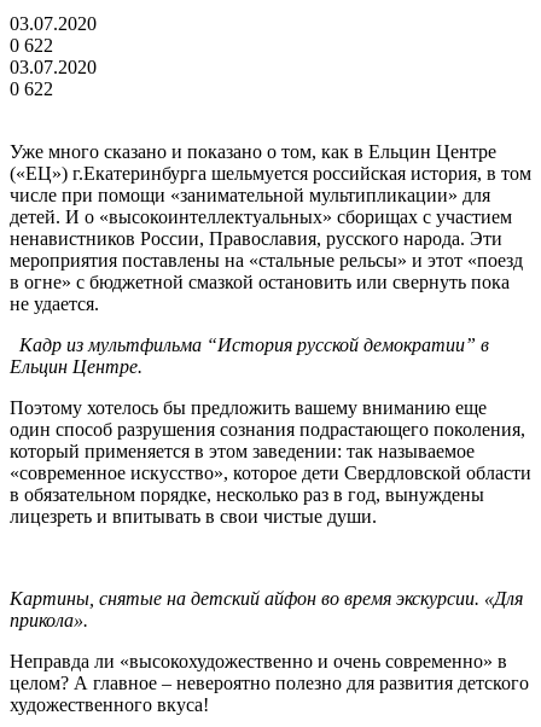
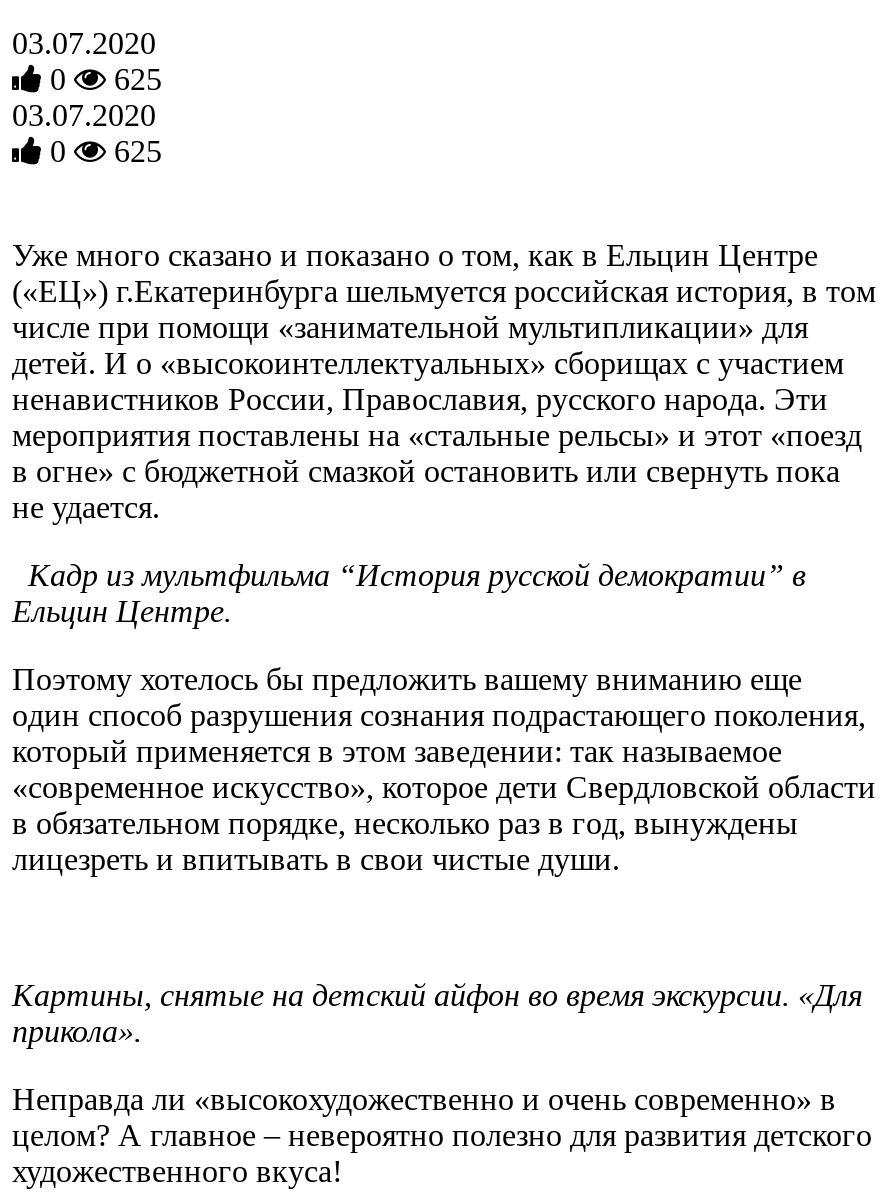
[10,35,53,55] 0 622 -> [42,61,162,95] 0 | 625
[10,78,53,99] 0 622 -> [42,133,162,167] 0 | 625

